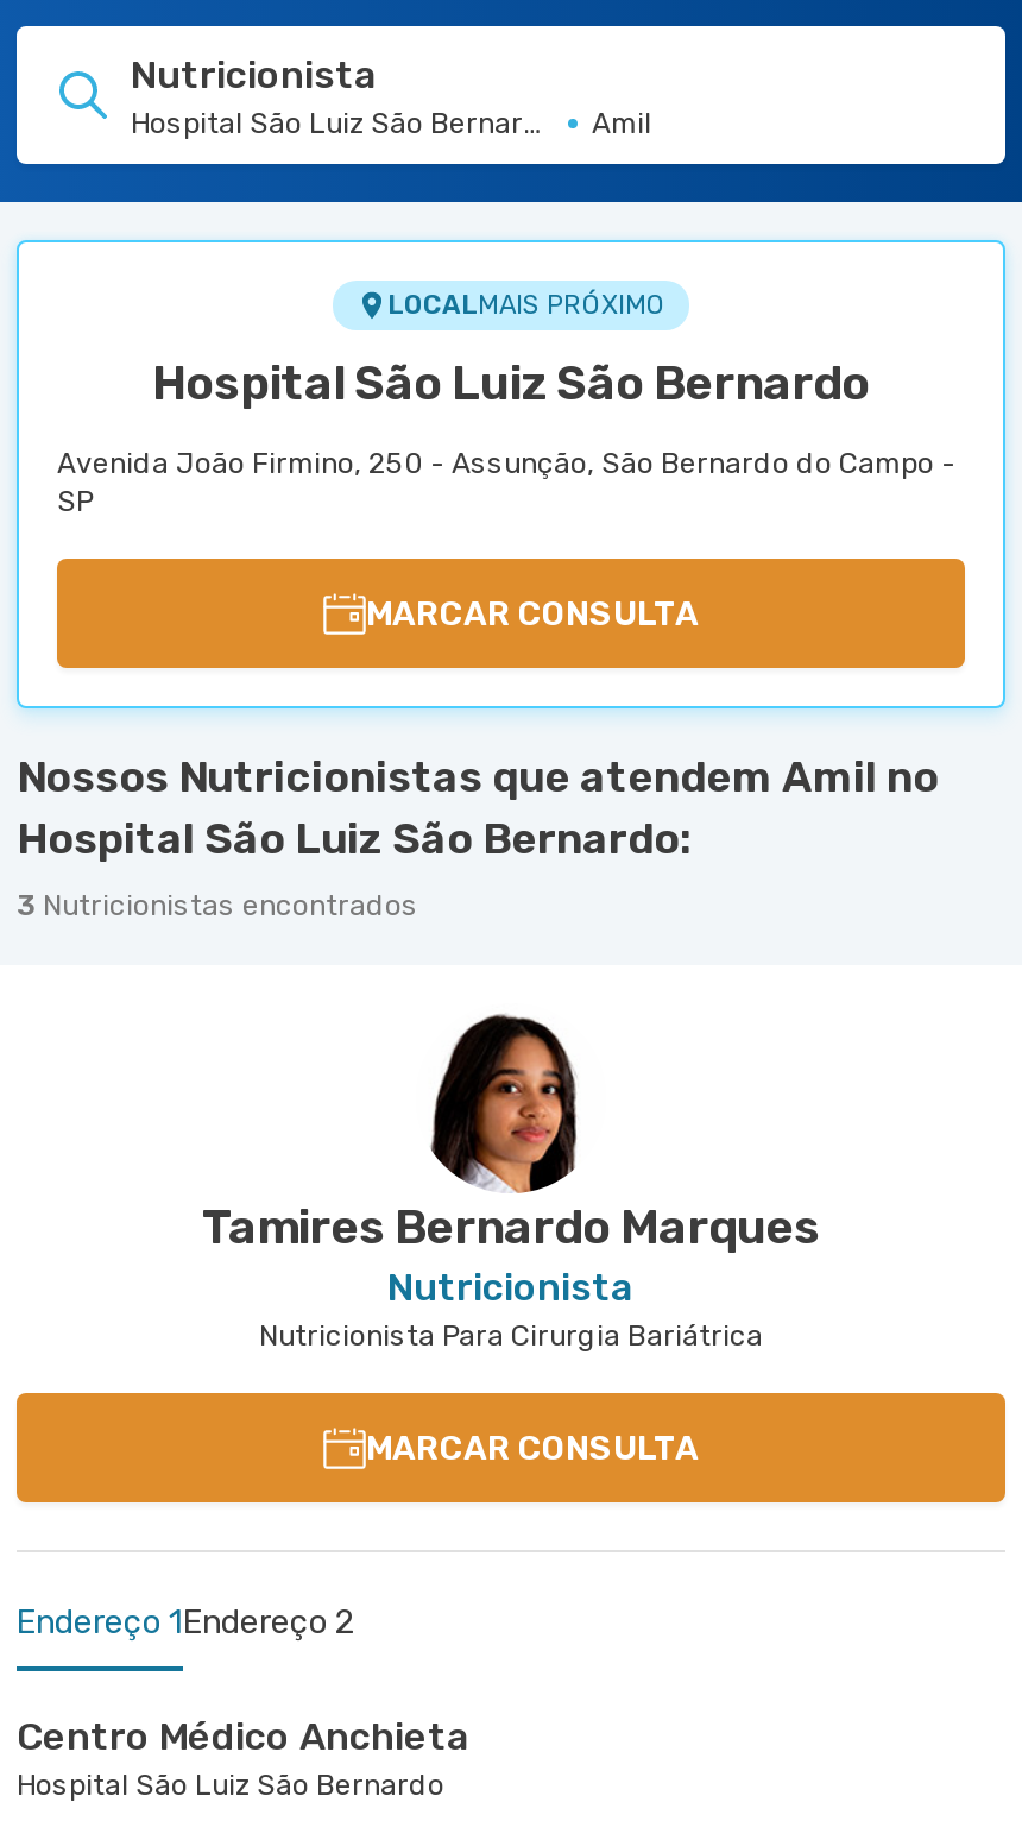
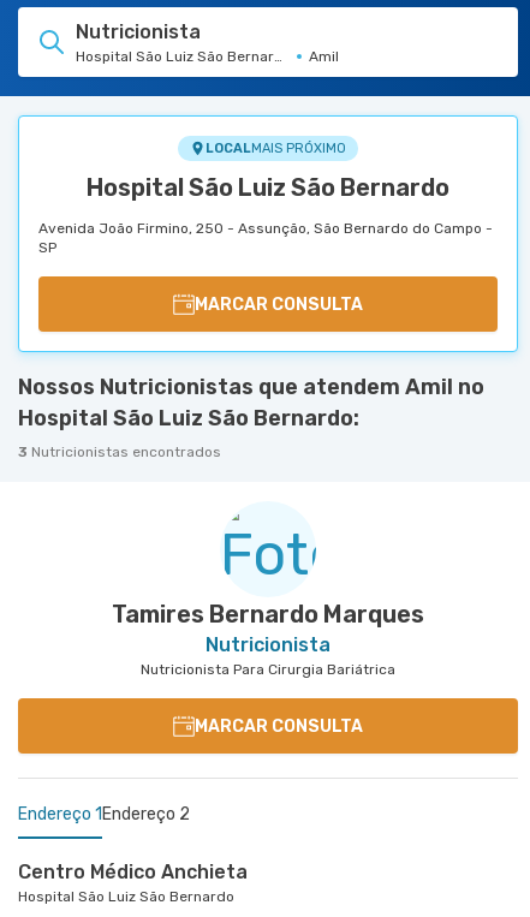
[425,1013,606,1193] [image] -> [224,507,317,597] [image]

